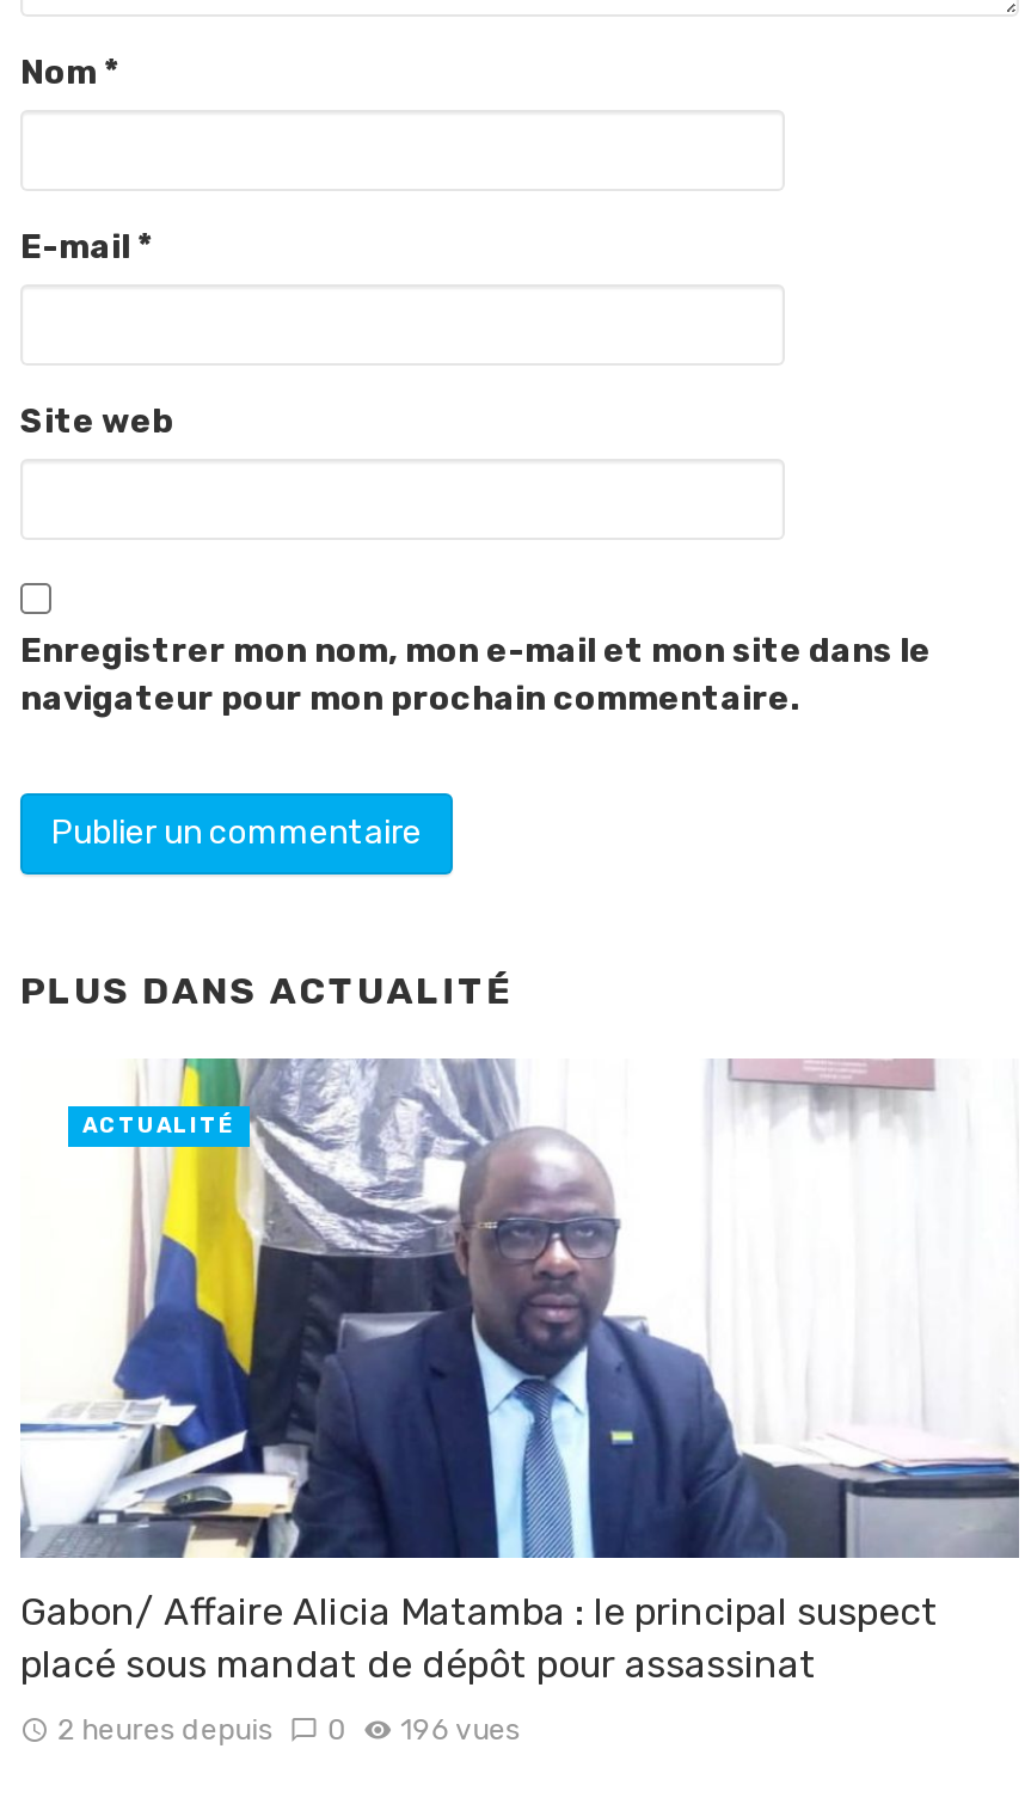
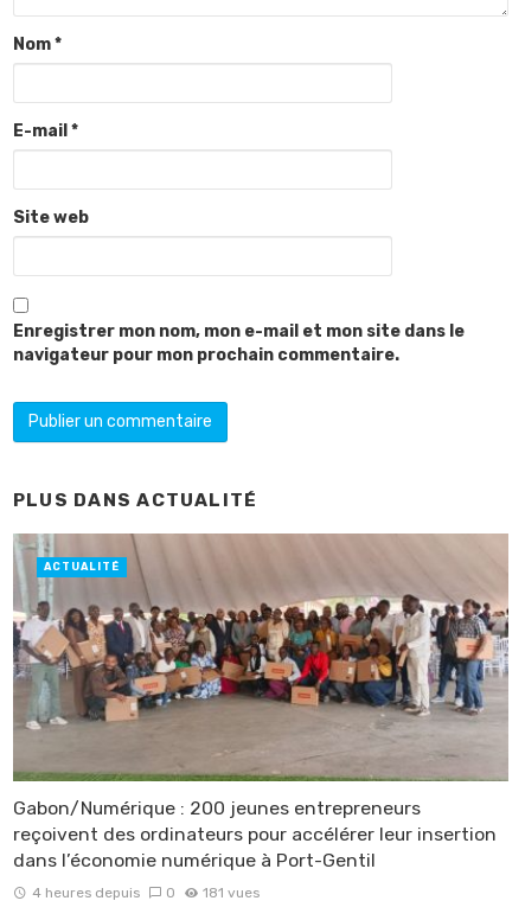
[20,1056,1019,1687] [image] | Gabon/ Affaire Alicia Matamba : le principal suspect | placé sous mandat de dépôt pour assassinat -> [12,532,510,872] [image] | Gabon/Numérique : 200 jeunes entrepreneurs | reçoivent des ordinateurs pour accélérer leur insertion | dans l’économie numérique à Port-Gentil
[58,1712,273,1745] 2 heures depuis -> [32,884,139,900] 4 heures depuis
[401,1712,520,1745] 196 vues -> [203,884,260,900] 181 vues

